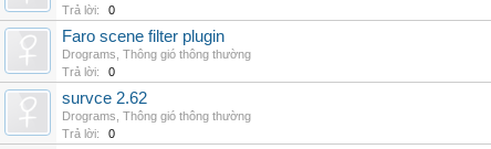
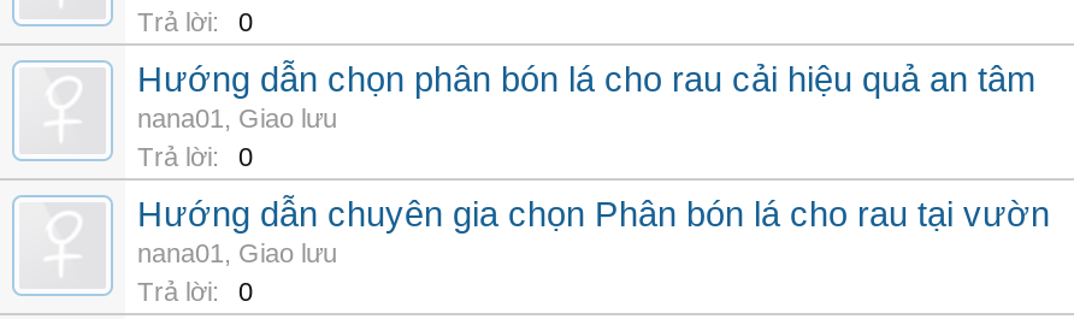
[62,28,251,61] Faro scene filter plugin | Drograms, Thông gió thông thường -> [137,60,1038,132] Hướng dẫn chọn phân bón lá cho rau cải hiệu quả an tâm | nana01, Giao lưu
[62,89,251,123] survce 2.62 | Drograms, Thông gió thông thường -> [137,195,1050,267] Hướng dẫn chuyên gia chọn Phân bón lá cho rau tại vườn | nana01, Giao lưu

